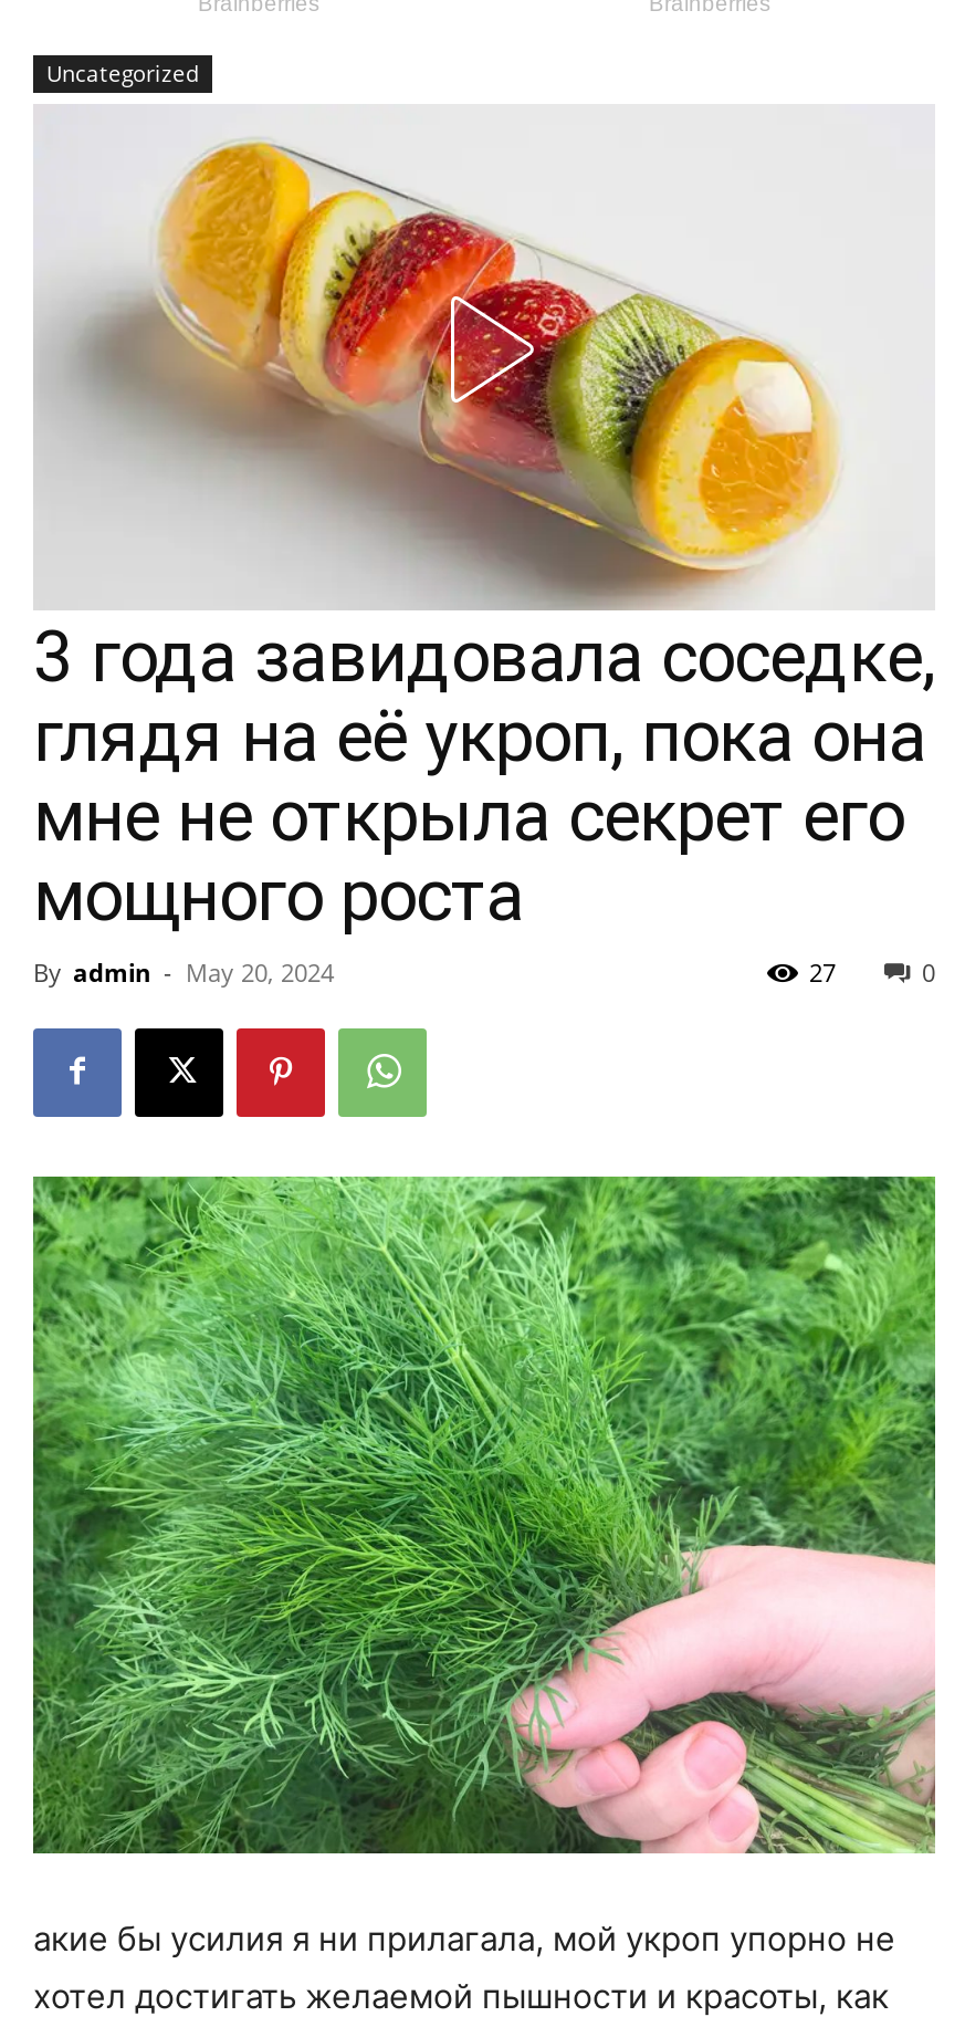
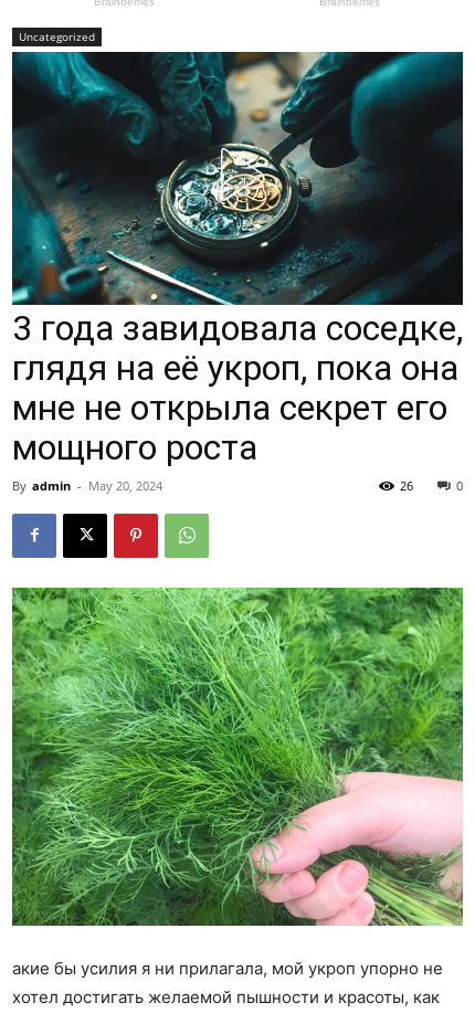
[33,104,935,608] [image] -> [11,51,464,304] [image]
[809,955,836,988] 27 -> [400,477,413,493] 26

